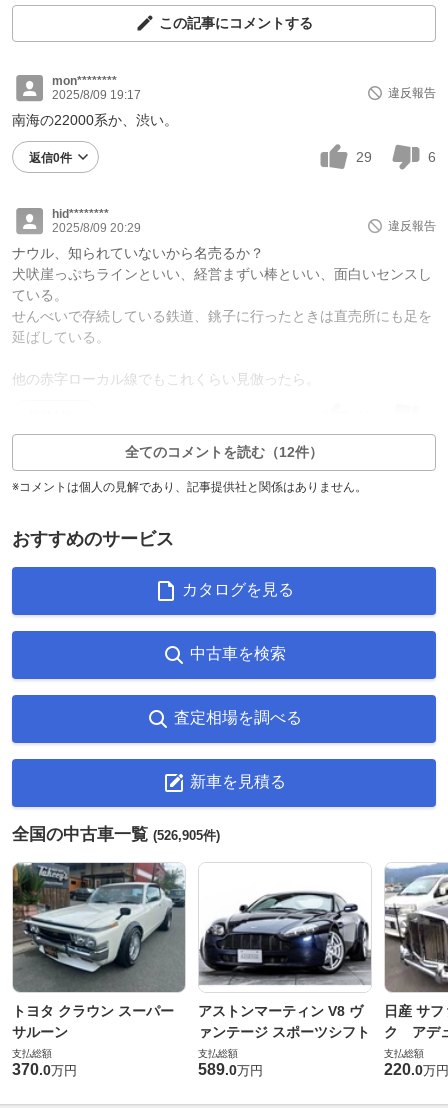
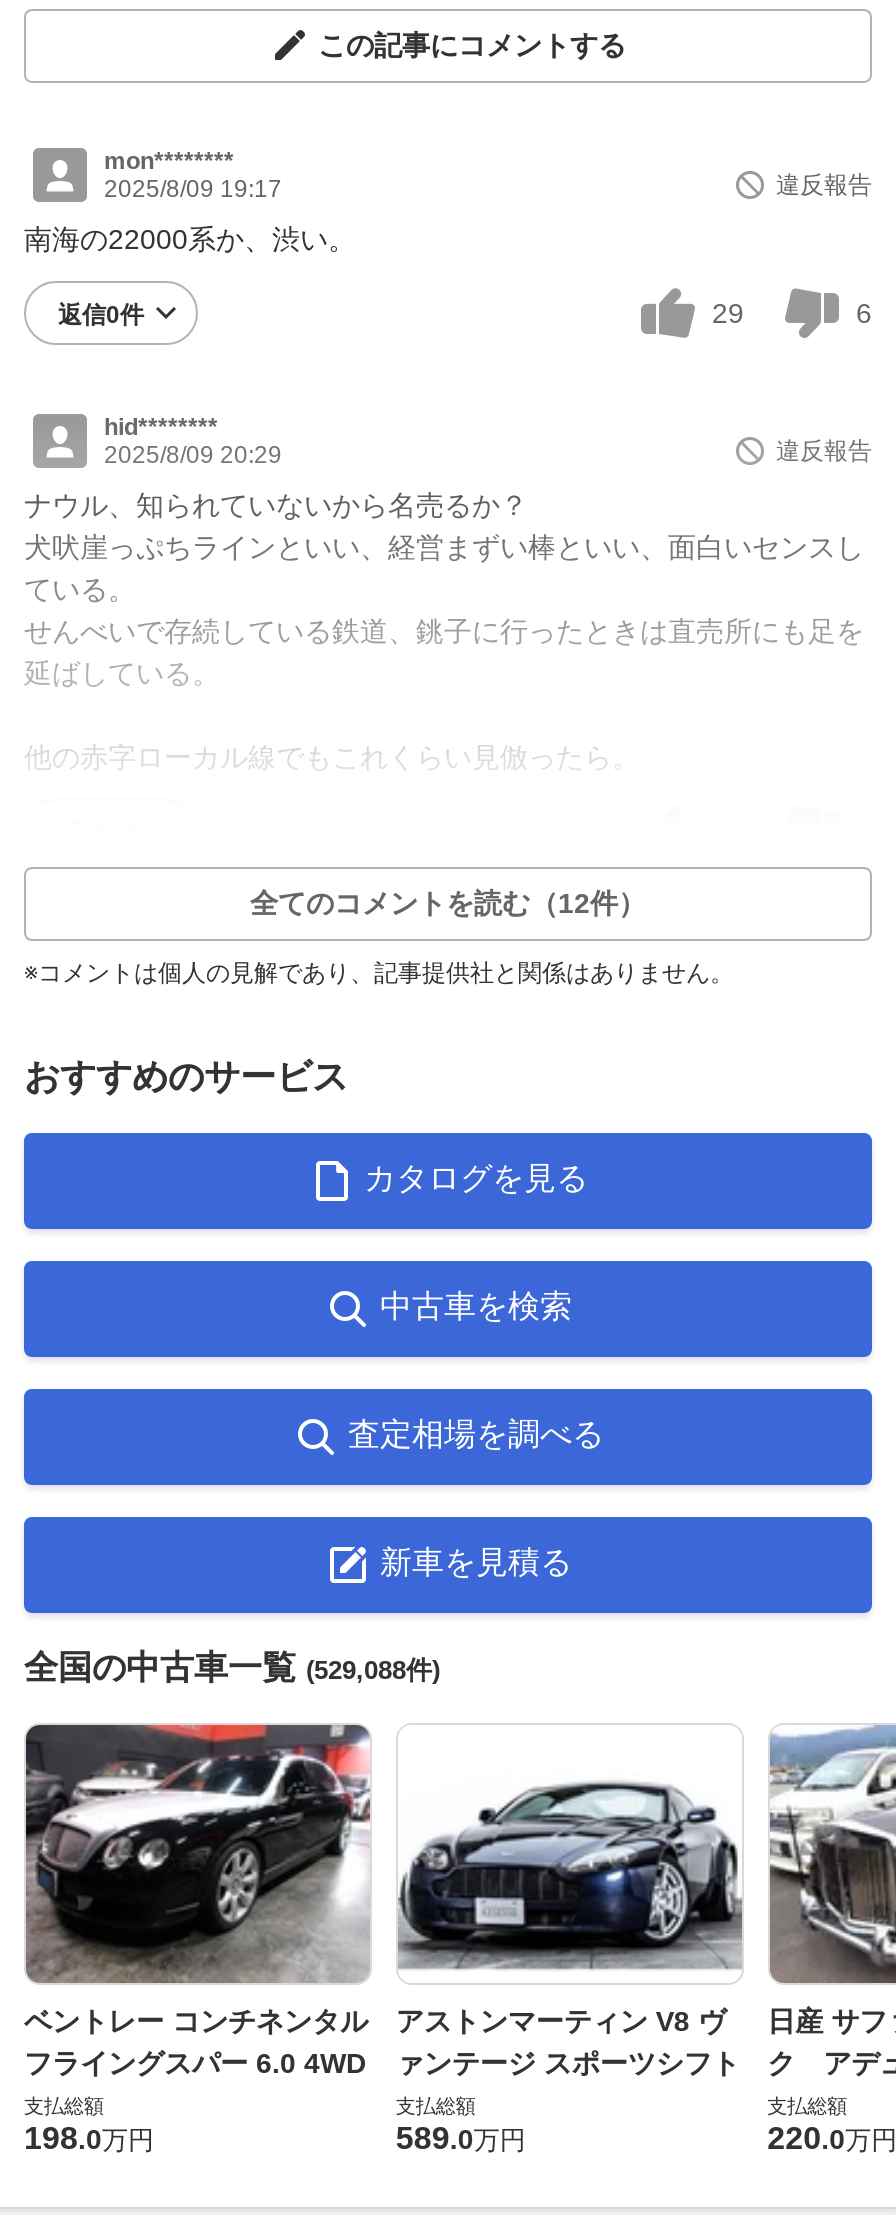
[12,825,220,844] 全国の中古車一覧(526,905件) -> [24,1649,440,1687] 全国の中古車一覧(529,088件)
[12,862,186,1040] [image] | トヨタ クラウン スーパー | サルーン -> [24,1723,370,2079] [image] | ベントレー コンチネンタル | フライングスパー 6.0 4WD
[12,1061,77,1078] 370.0万円 -> [24,2121,154,2155] 198.0万円

